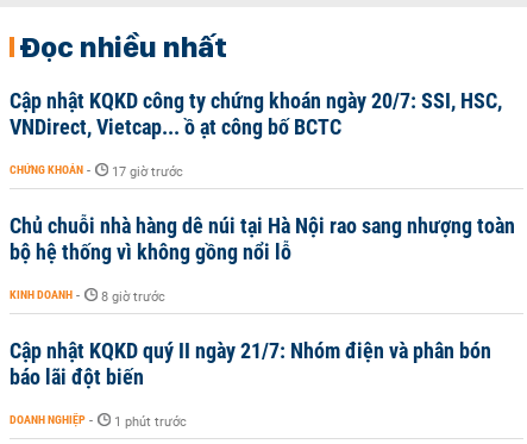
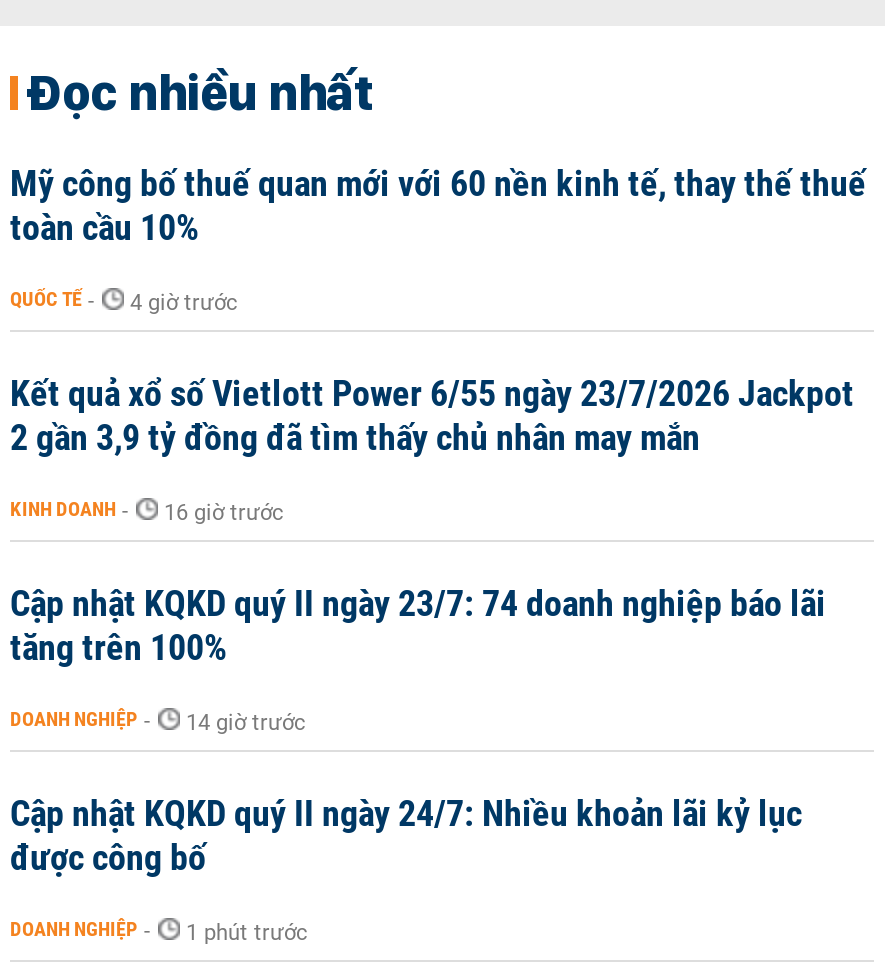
[10,88,502,139] Cập nhật KQKD công ty chứng khoán ngày 20/7: SSI, HSC, | VNDirect, Vietcap... ồ ạt công bố BCTC -> [10,162,866,248] Mỹ công bố thuế quan mới với 60 nền kinh tế, thay thế thuế | toàn cầu 10%
[10,163,183,180] CHỨNG KHOÁN - | 17 giờ trước -> [10,288,238,316] QUỐC TẾ - | 4 giờ trước
[10,213,515,264] Chủ chuỗi nhà hàng dê núi tại Hà Nội rao sang nhượng toàn | bộ hệ thống vì không gồng nổi lỗ -> [10,372,854,458] Kết quả xổ số Vietlott Power 6/55 ngày 23/7/2026 Jackpot | 2 gần 3,9 tỷ đồng đã tìm thấy chủ nhân may mắn
[10,289,491,389] 8 giờ trước | Cập nhật KQKD quý II ngày 21/7: Nhóm điện và phân bón | báo lãi đột biến -> [10,500,826,878] 16 giờ trước | Cập nhật KQKD quý II ngày 23/7: 74 doanh nghiệp báo lãi | tăng trên 100% | DOANH NGHIỆP - | 14 giờ trước | Cập nhật KQKD quý II ngày 24/7: Nhiều khoản lãi kỷ lục | được công bố

